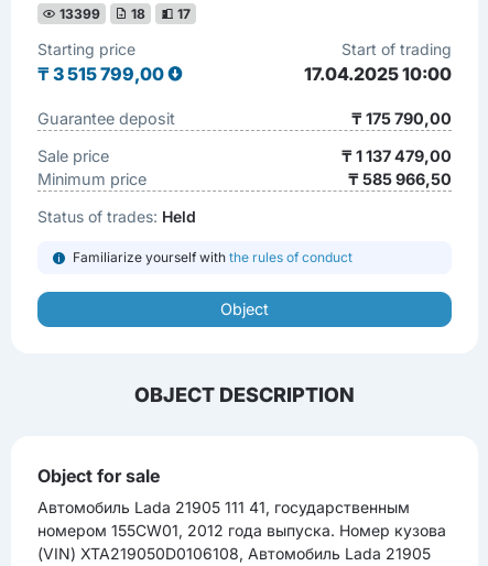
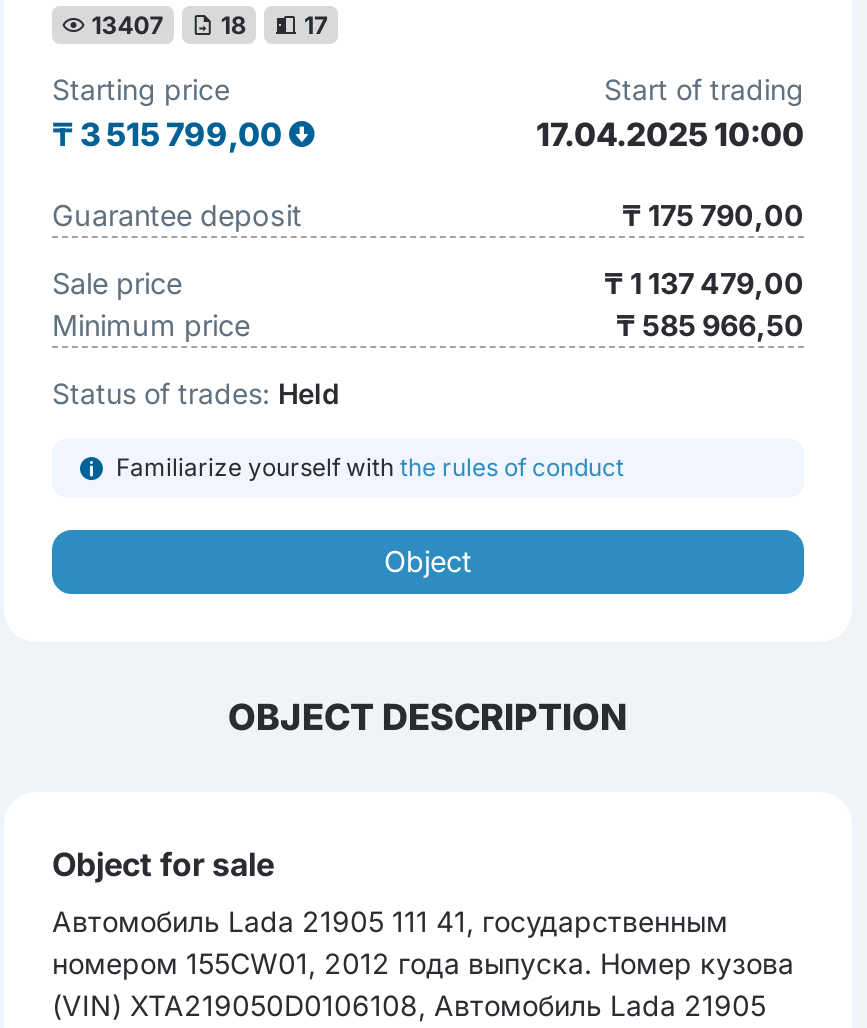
[56,6,191,22] 13399 18 17 -> [86,10,328,40] 13407 18 17

